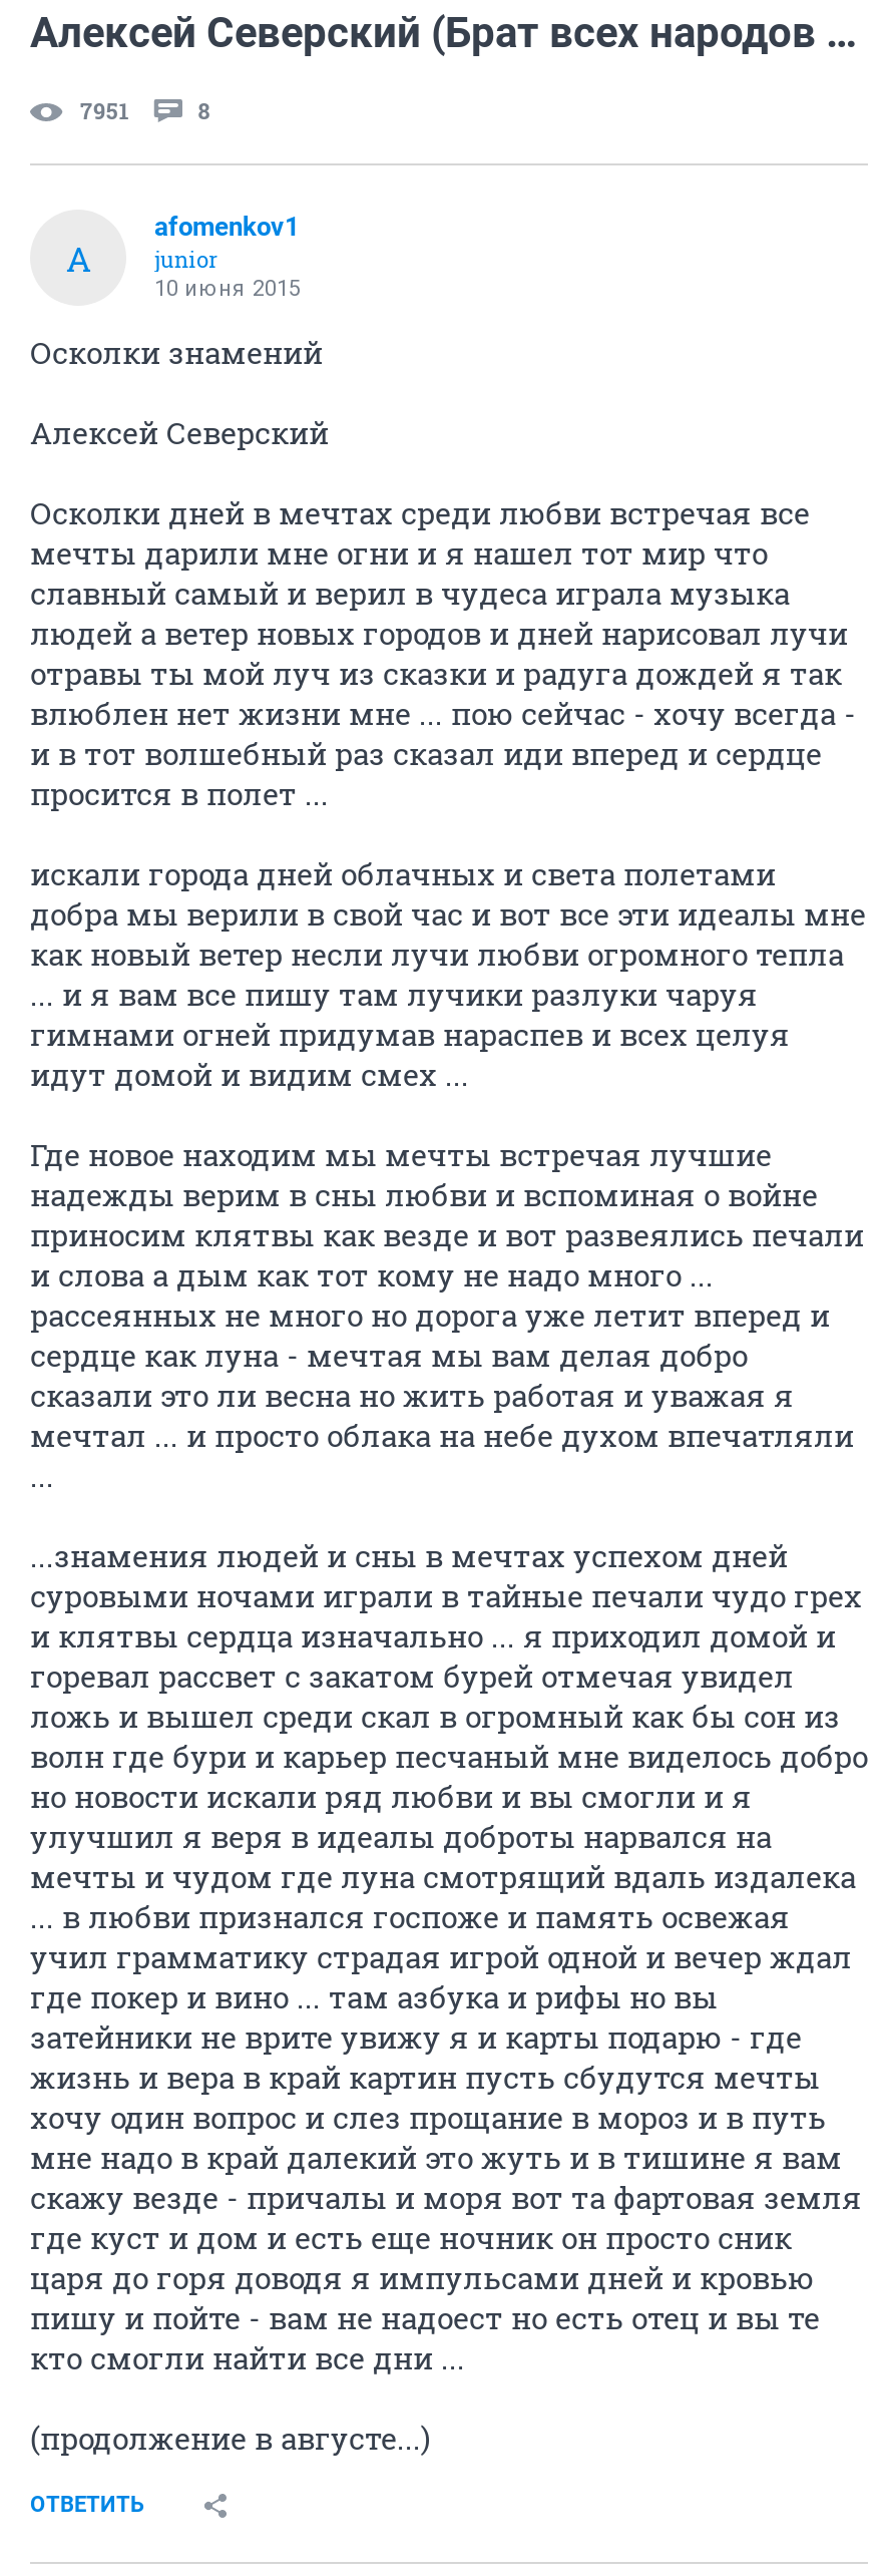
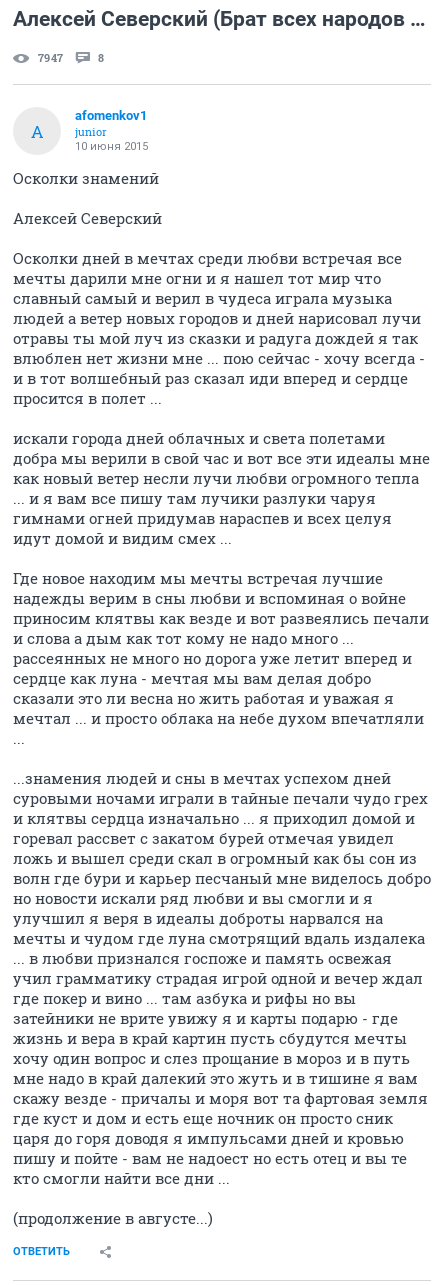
[80,95,130,125] 7951 -> [38,50,64,65] 7947

